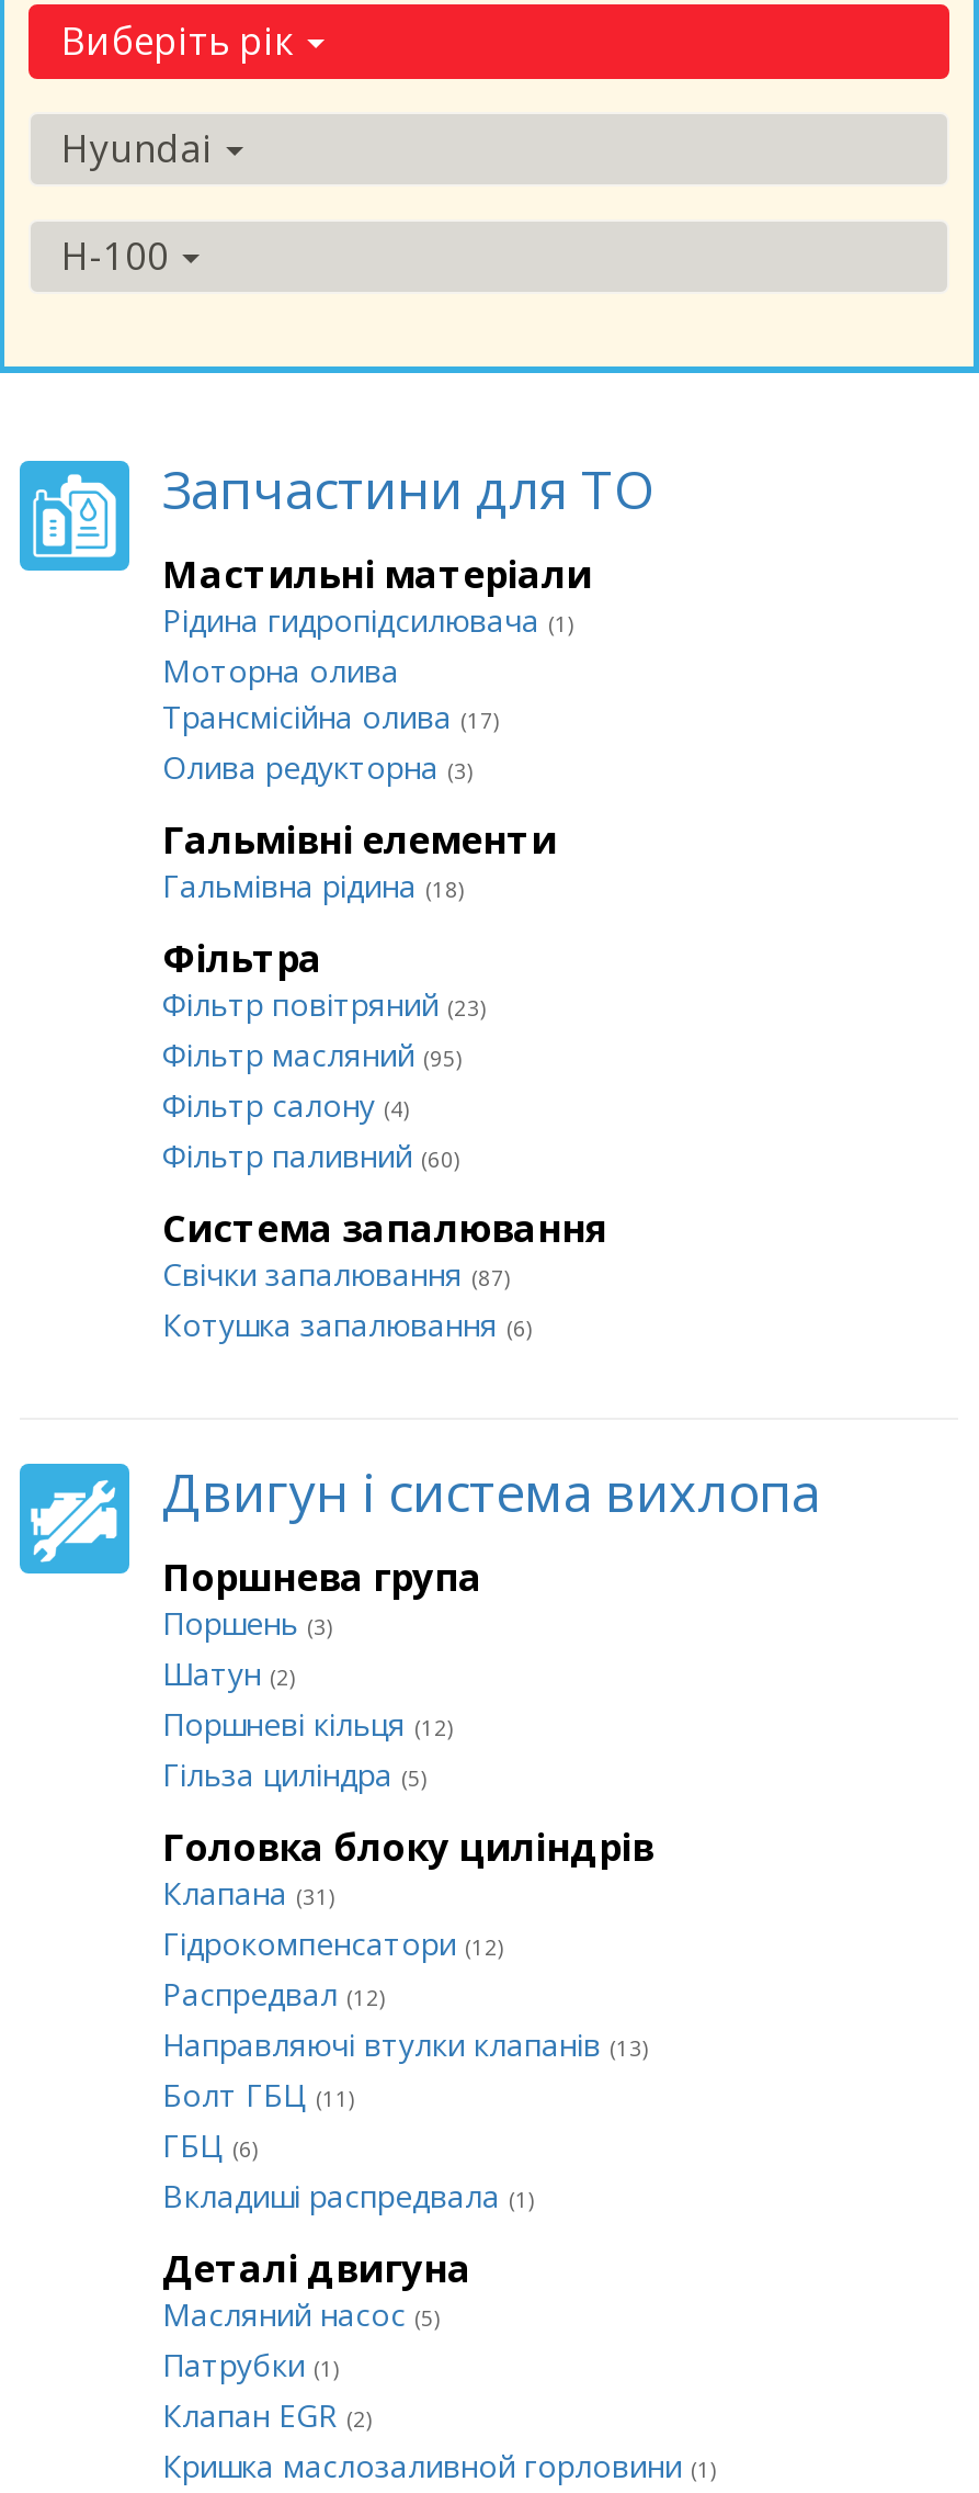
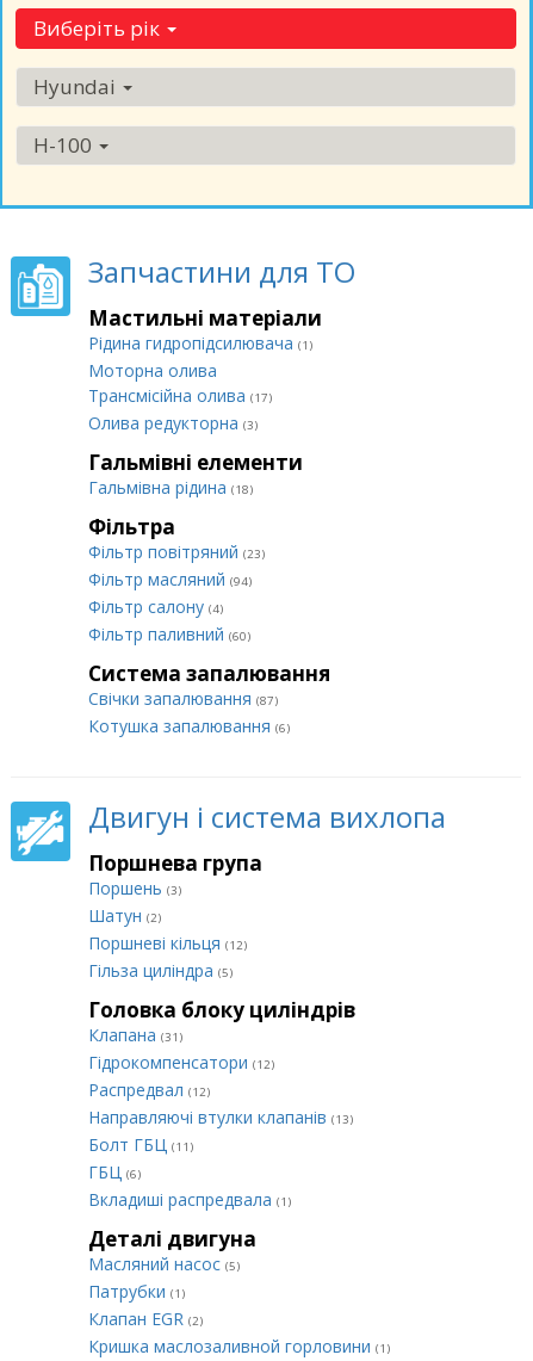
[162,1034,463,1075] Фільтр масляний (95) -> [88,568,252,590] Фільтр масляний (94)

